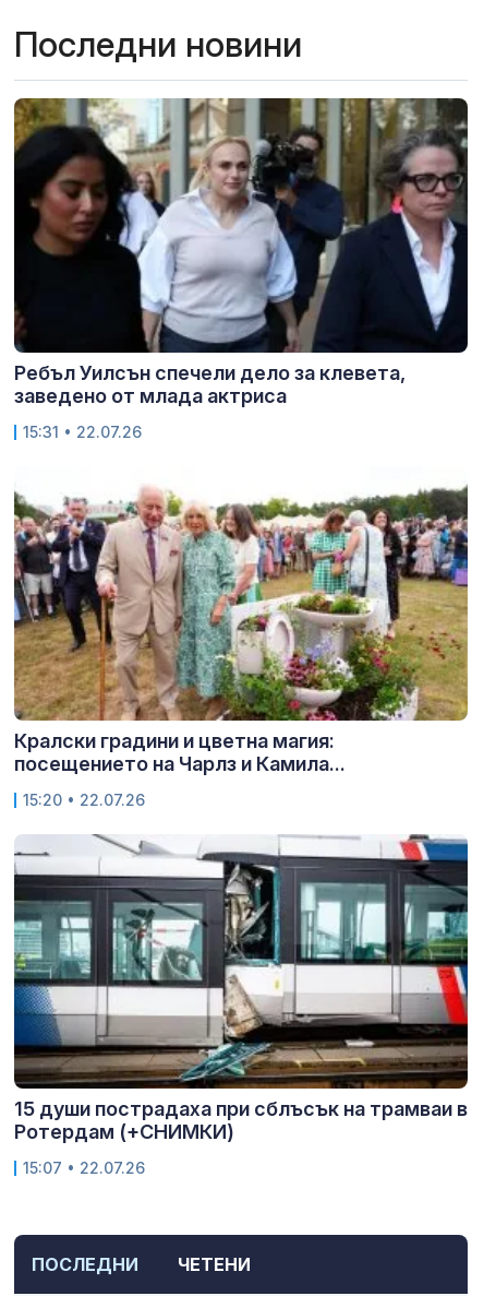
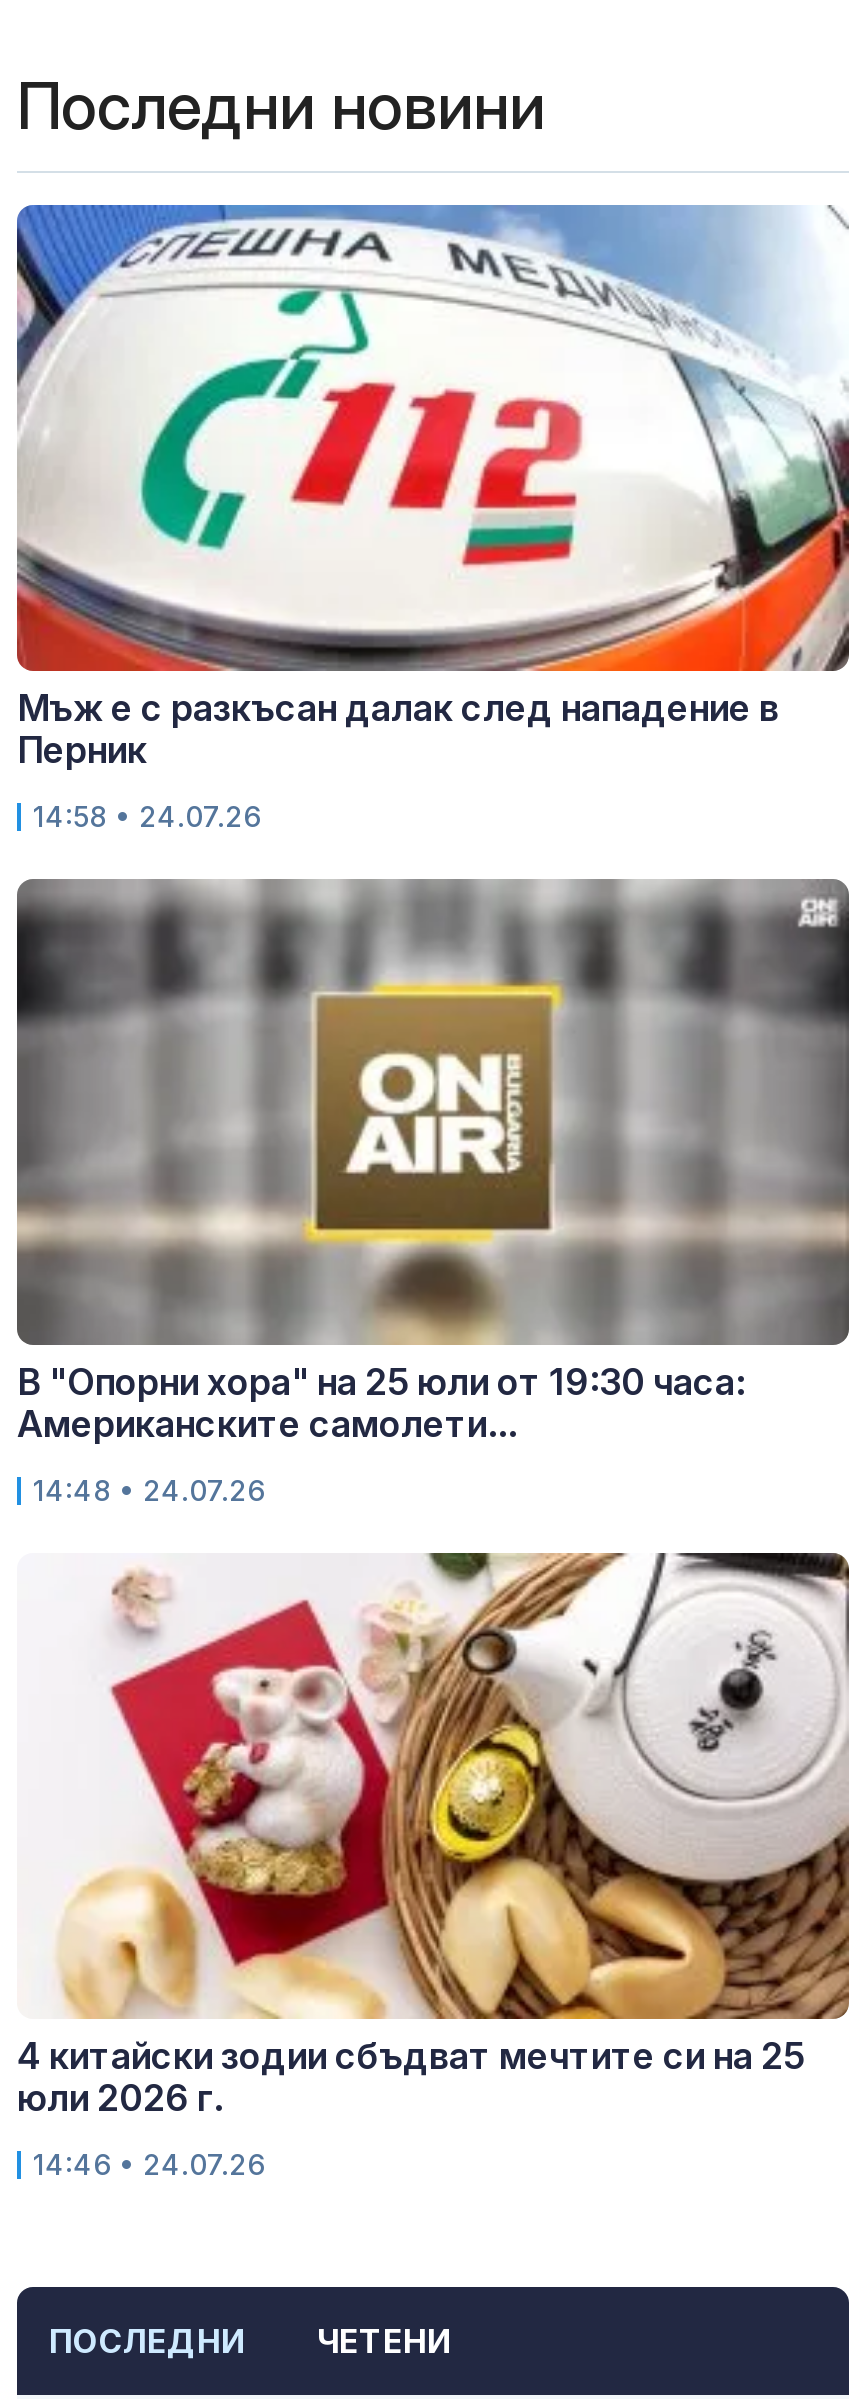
[13,97,469,407] [image] | Ребъл Уилсън спечели дело за клевета, | заведено от млада актриса -> [15,203,851,771] [image] | Мъж е с разкъсан далак след нападение в | Перник
[23,422,142,441] 15:31 • 22.07.26 -> [33,799,261,833] 14:58 • 24.07.26
[13,466,469,775] [image] | Кралски градини и цветна магия: | посещението на Чарлз и Камила... -> [15,877,851,1445] [image] | В "Опорни хора" на 25 юли от 19:30 часа: | Американските самолети...
[23,791,145,809] 15:20 • 22.07.26 -> [33,1473,265,1507] 14:48 • 24.07.26
[13,833,469,1143] [image] | 15 души пострадаха при сблъсък на трамваи в | Ротердам (+СНИМКИ) -> [17,1551,851,2120] [image] | 4 китайски зодии сбъдват мечтите си на 25 | юли 2026 г.
[23,1159,145,1177] 15:07 • 22.07.26 -> [33,2148,265,2182] 14:46 • 24.07.26

